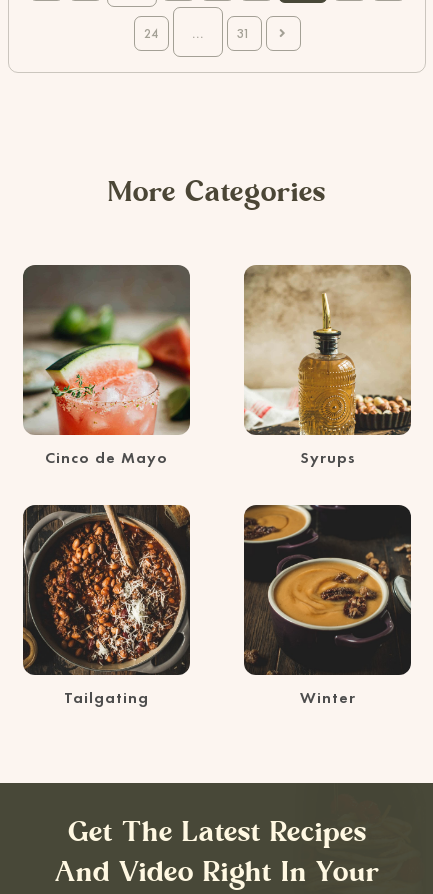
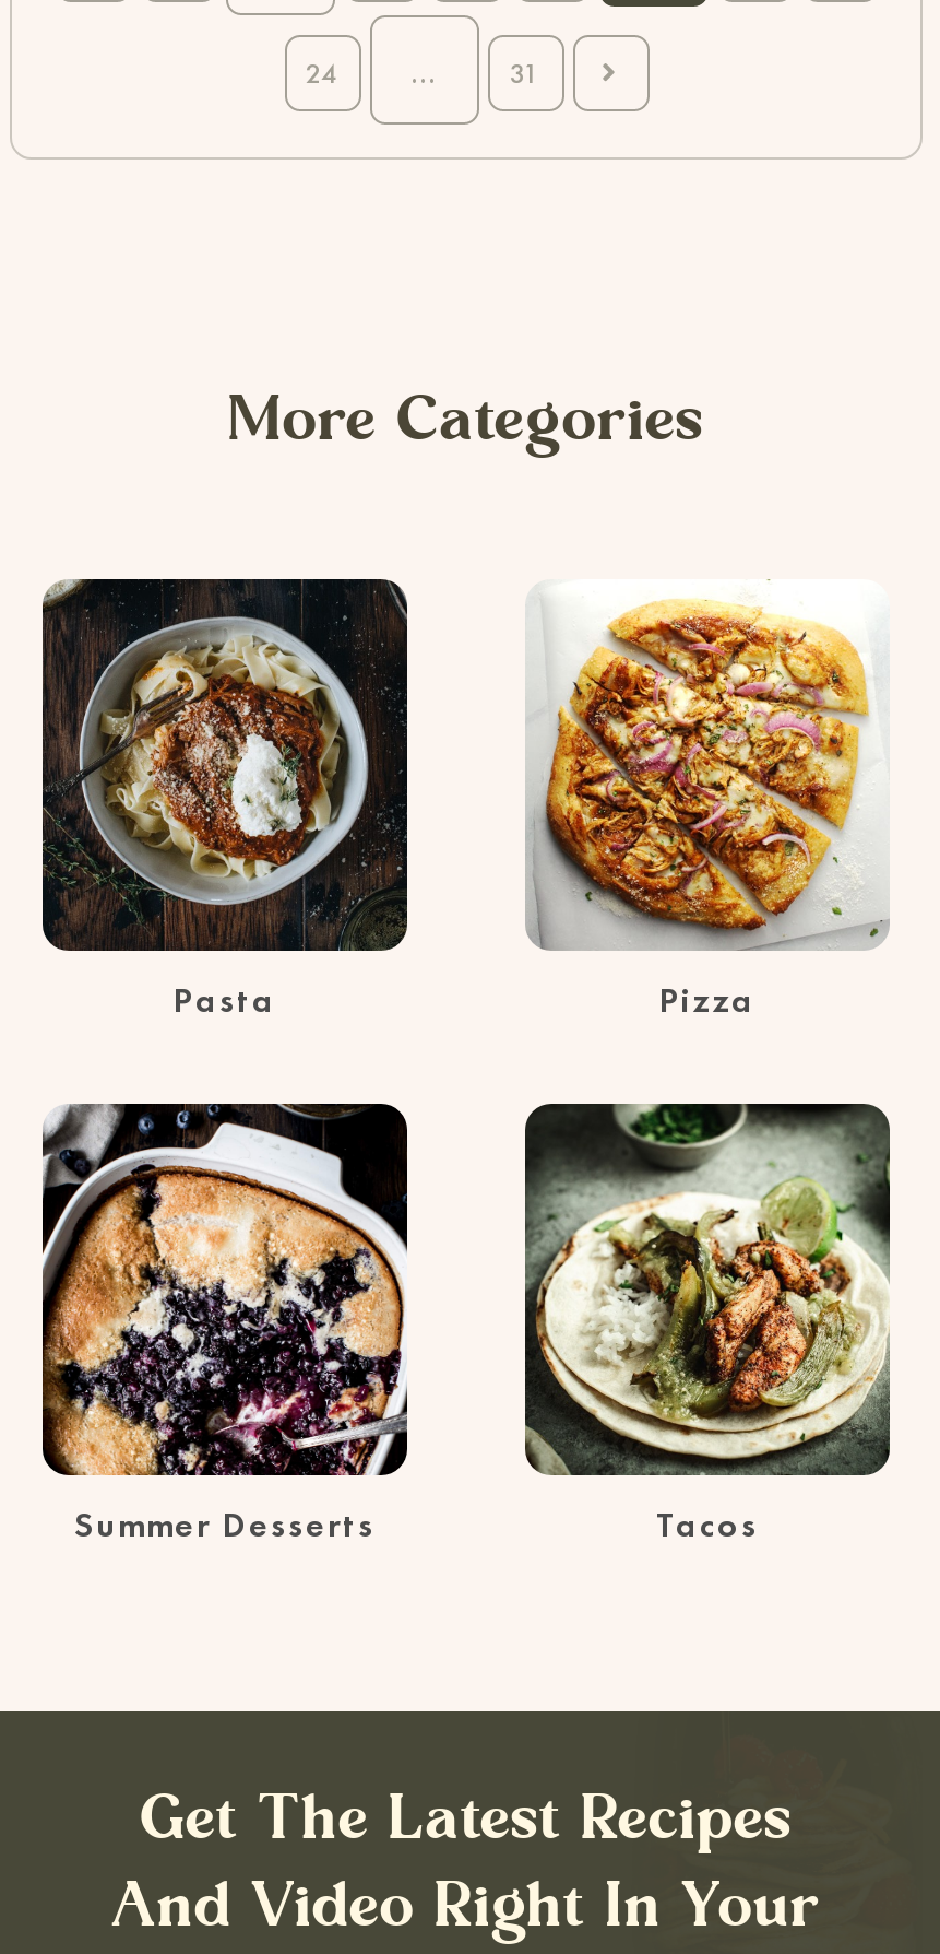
[22,265,191,436] [image] -> [40,579,409,953] [image]
[45,264,412,468] [image] | Cinco de Mayo | Syrups -> [174,579,890,1023] [image] | Pasta | Pizza
[22,504,355,708] [image] | Tailgating | Winter -> [40,1102,759,1547] [image] | Summer Desserts | Tacos
[244,504,412,675] [image] -> [525,1102,892,1475] [image]

